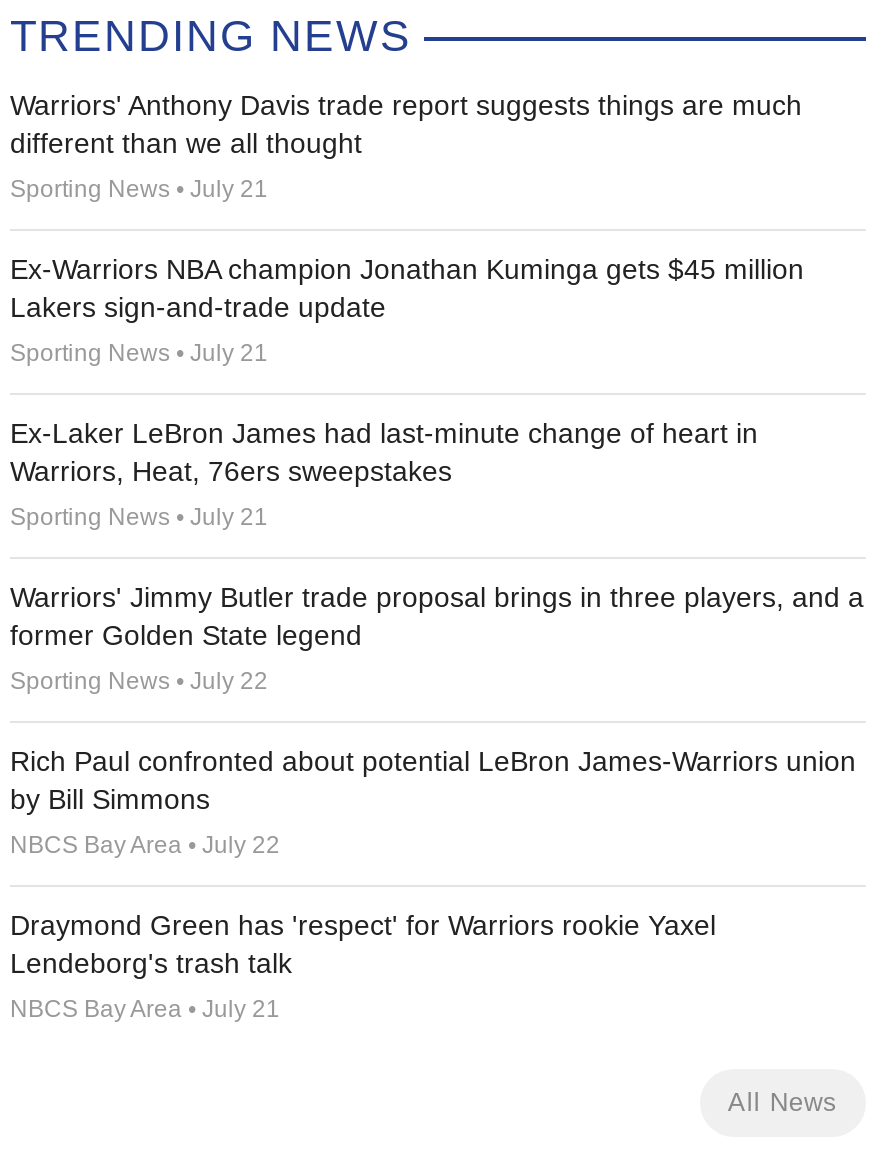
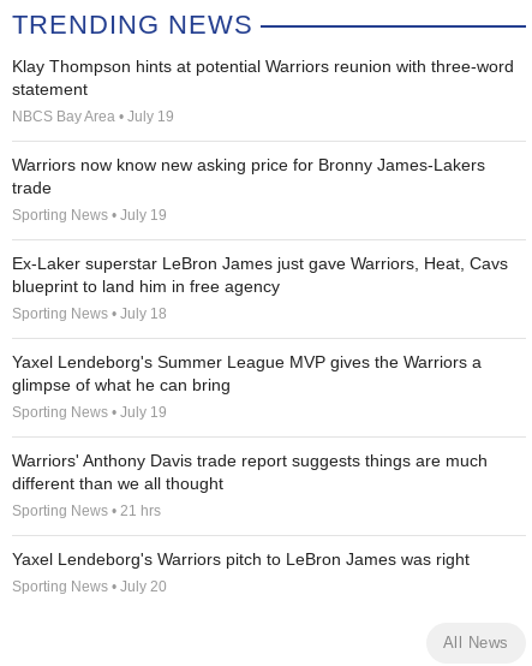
none -> [12,57,514,421] Klay Thompson hints at potential Warriors reunion with three-word | statement | NBCS Bay Area • July 19 | Warriors now know new asking price for Bronny James-Lakers | trade | Sporting News • July 19 | Ex-Laker superstar LeBron James just gave Warriors, Heat, Cavs | blueprint to land him in free agency | Sporting News • July 18 | Yaxel Lendeborg's Summer League MVP gives the Warriors a | glimpse of what he can bring | Sporting News • July 19
moved [10,89,802,159] -> [12,451,488,493]: Warriors' Anthony Davis trade report suggests things are much | different than we all thought
[10,175,864,1023] Sporting News • July 21 | Ex-Warriors NBA champion Jonathan Kuminga gets $45 million | Lakers sign-and-trade update | Sporting News • July 21 | Ex-Laker LeBron James had last-minute change of heart in | Warriors, Heat, 76ers sweepstakes | Sporting News • July 21 | Warriors' Jimmy Butler trade proposal brings in three players, and a | former Golden State legend | Sporting News • July 22 | Rich Paul confronted about potential LeBron James-Warriors union | by Bill Simmons | NBCS Bay Area • July 22 | Draymond Green has 'respect' for Warriors rookie Yaxel | Lendeborg's trash talk | NBCS Bay Area • July 21 -> [12,503,470,595] Sporting News • 21 hrs | Yaxel Lendeborg's Warriors pitch to LeBron James was right | Sporting News • July 20

